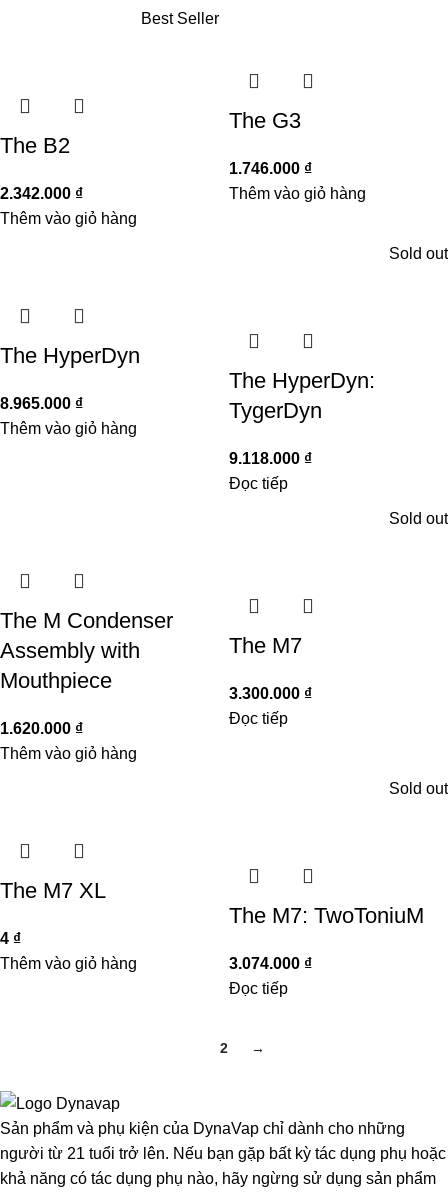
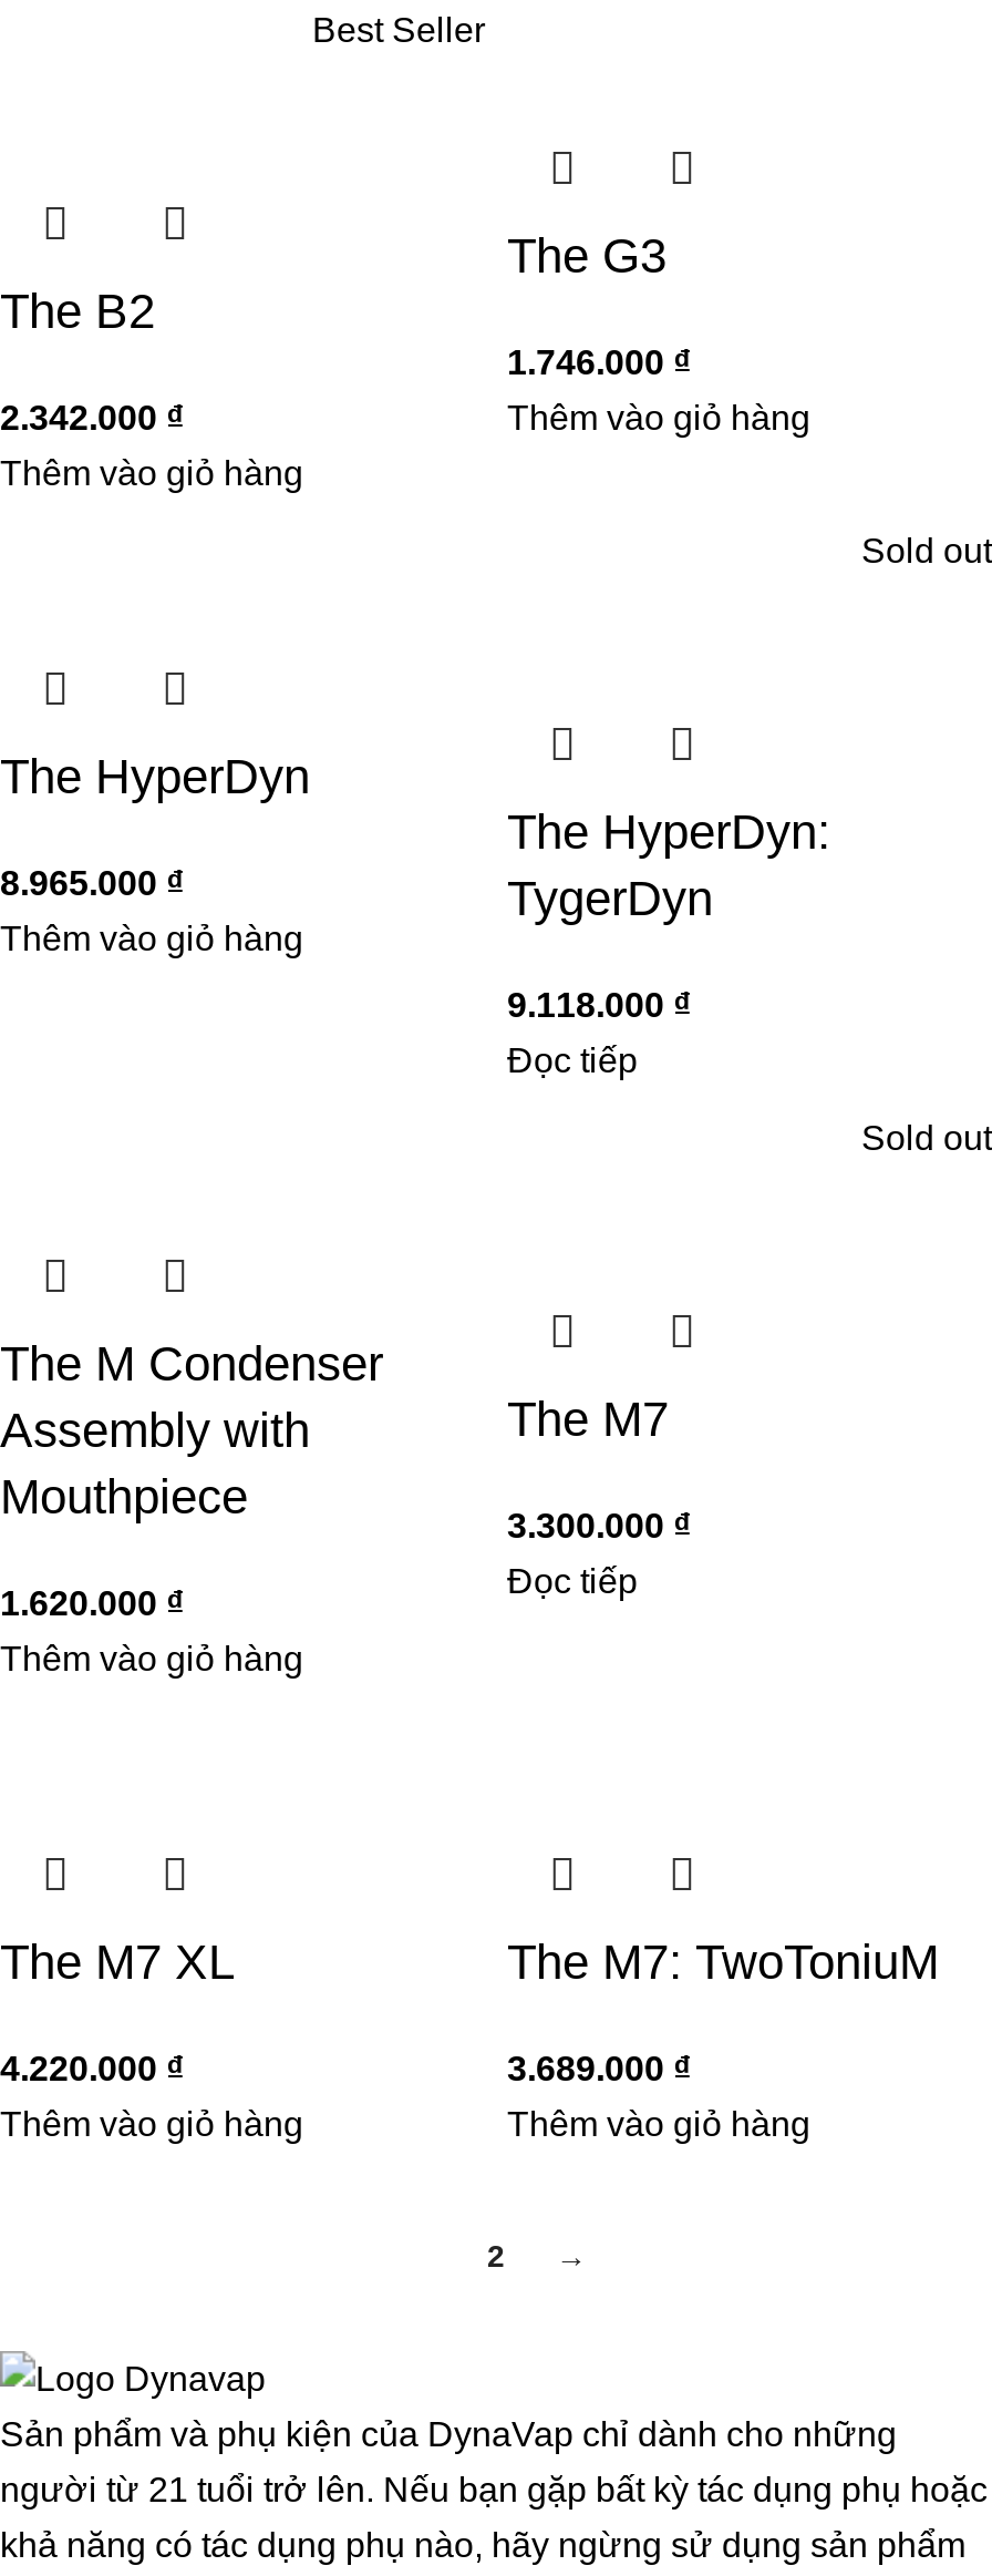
[389,780,448,797] Sold out -> none
[0,930,21,947] 4 ₫ -> [0,2050,184,2087] 4.220.000 ₫
[229,955,312,972] 3.074.000 ₫ -> [507,2050,691,2087] 3.689.000 ₫
[229,980,288,997] Đọc tiếp -> [507,2105,810,2143] Thêm vào giỏ hàng

